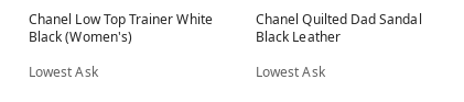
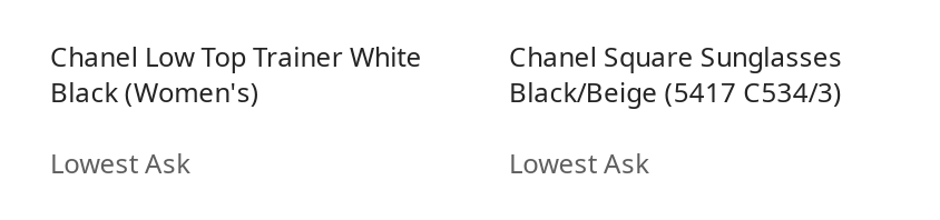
[256,10,422,47] Chanel Quilted Dad Sandal | Black Leather -> [509,39,842,112] Chanel Square Sunglasses | Black/Beige (5417 C534/3)

